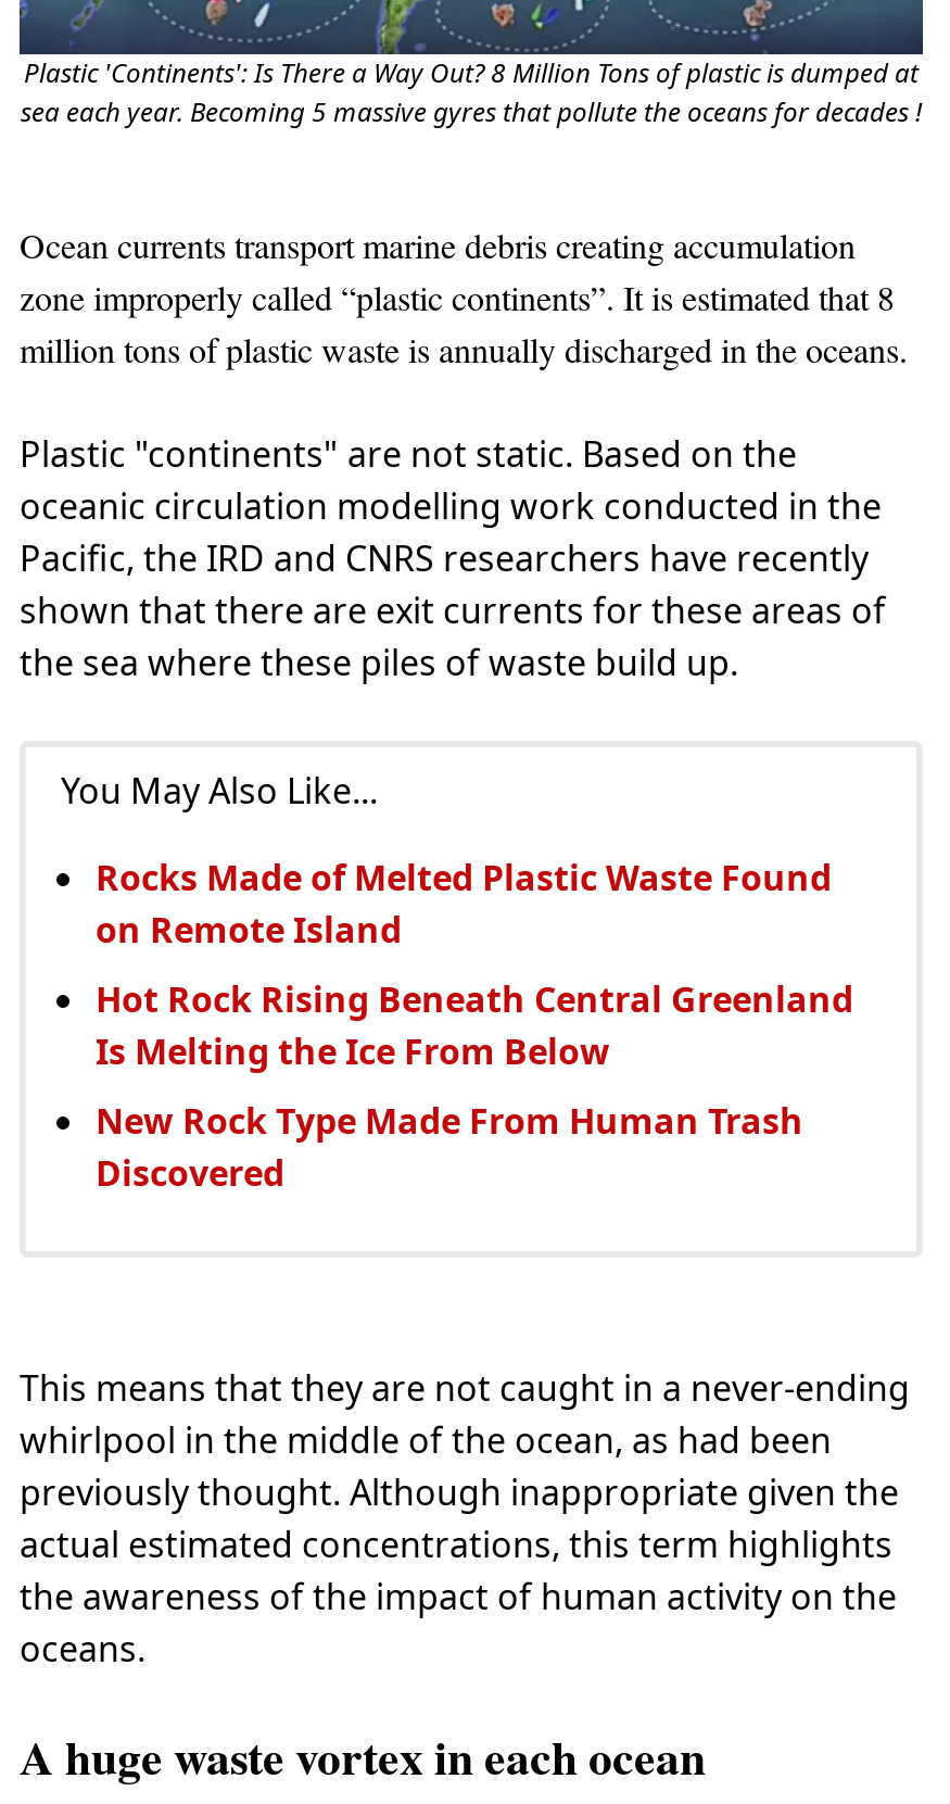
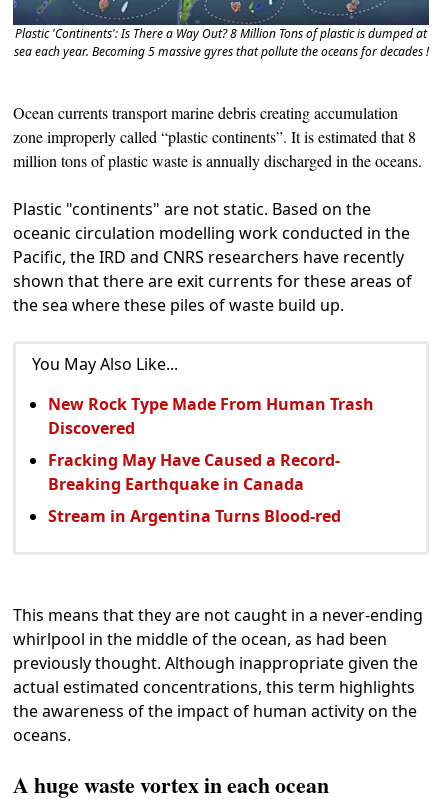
[96,854,853,1075] Rocks Made of Melted Plastic Waste Found | on Remote Island | Hot Rock Rising Beneath Central Greenland | Is Melting the Ice From Below -> none
moved [96,1097,803,1197] -> [48,393,374,439]: New Rock Type Made From Human Trash | Discovered
none -> [48,449,341,527] Fracking May Have Caused a Record- | Breaking Earthquake in Canada | Stream in Argentina Turns Blood-red

